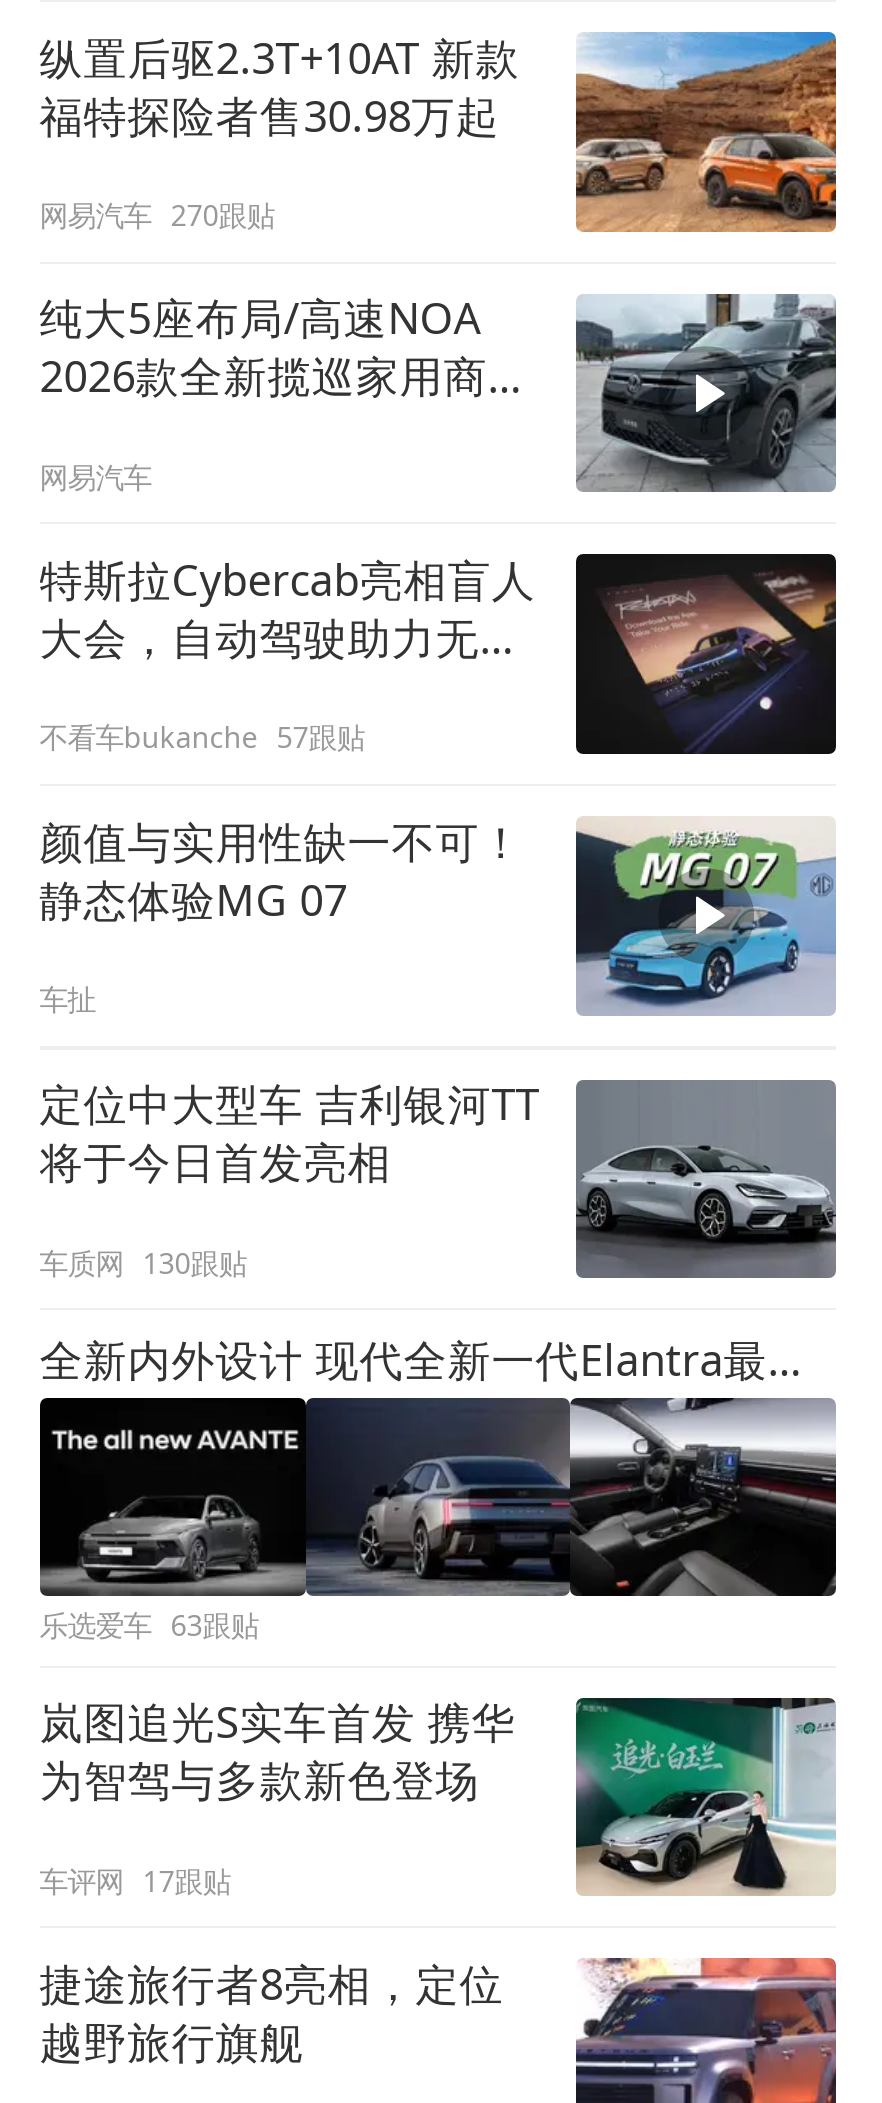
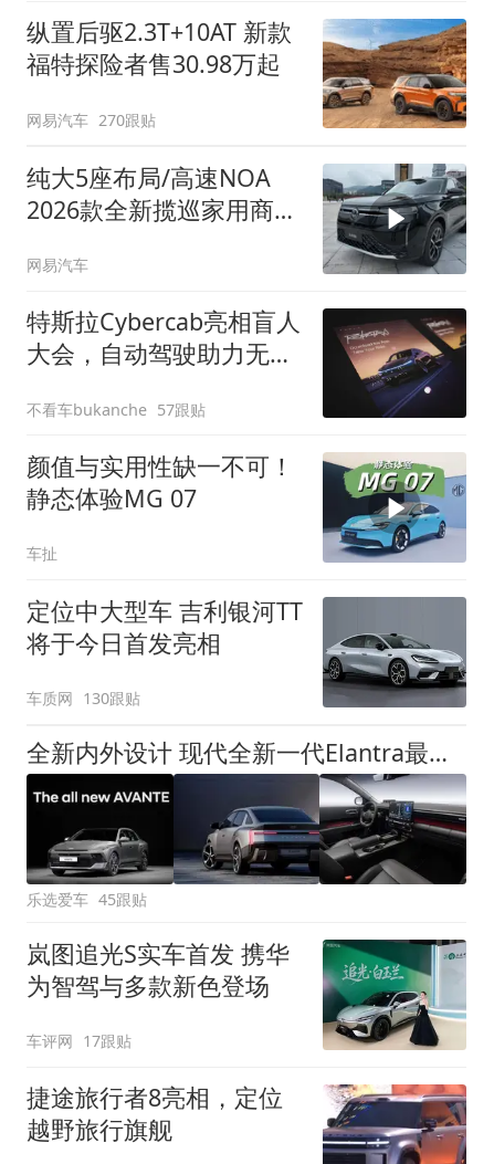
[39,1606,259,1644] 乐选爱车 63跟贴 -> [26,889,147,910] 乐选爱车 45跟贴

